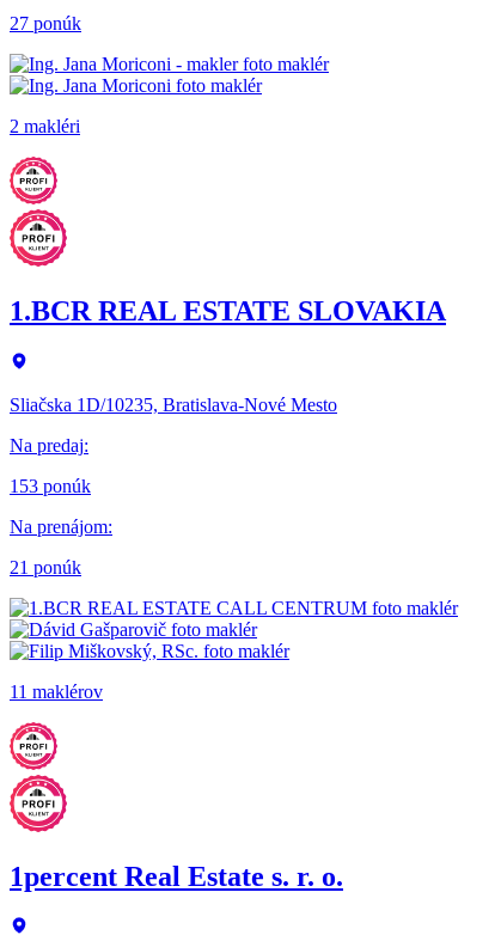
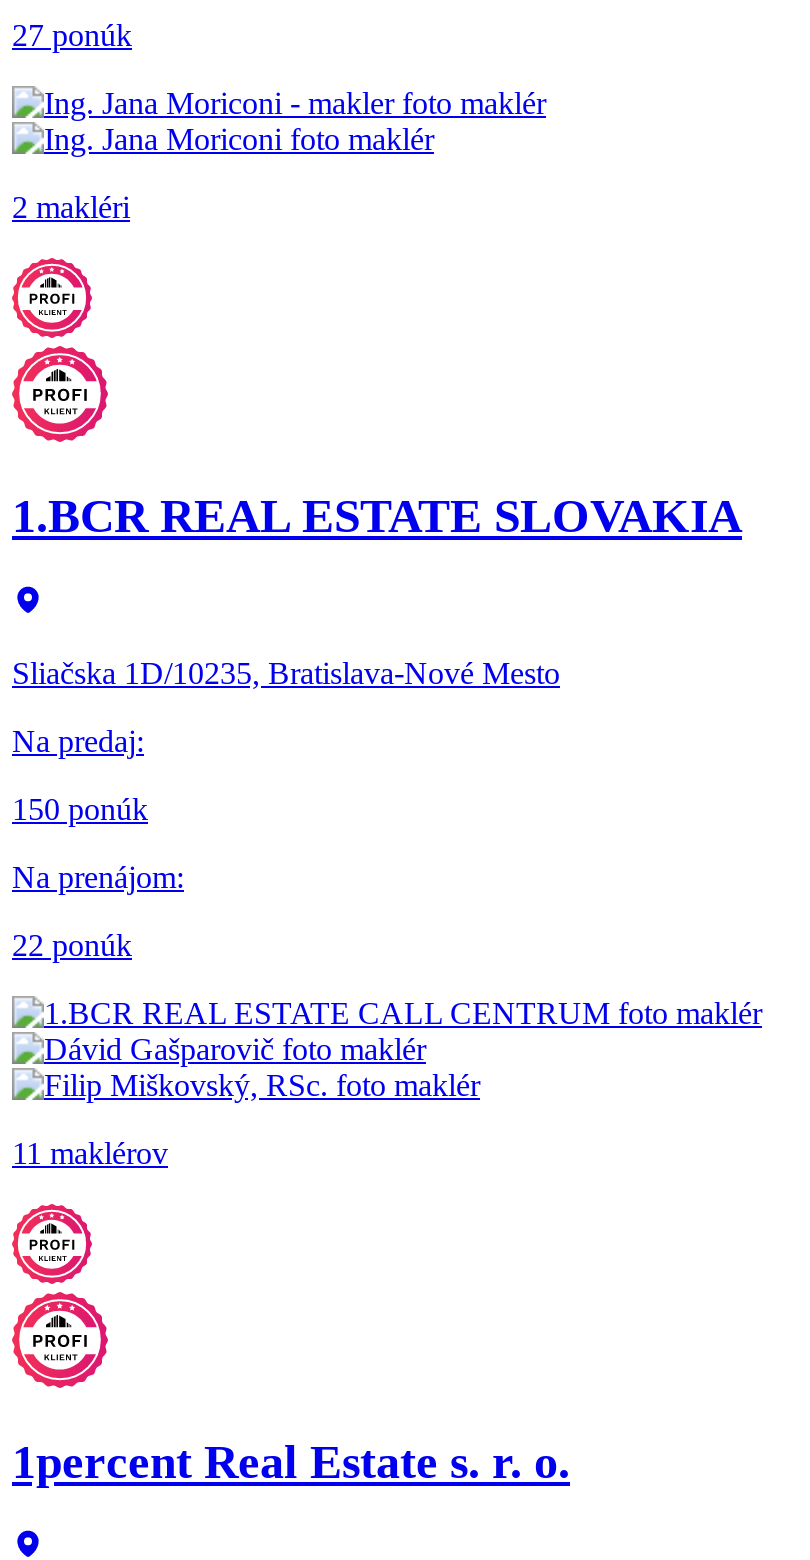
[10,475,91,496] 153 ponúk -> [12,791,148,825] 150 ponúk
[10,557,81,577] 21 ponúk -> [12,927,132,961] 22 ponúk

